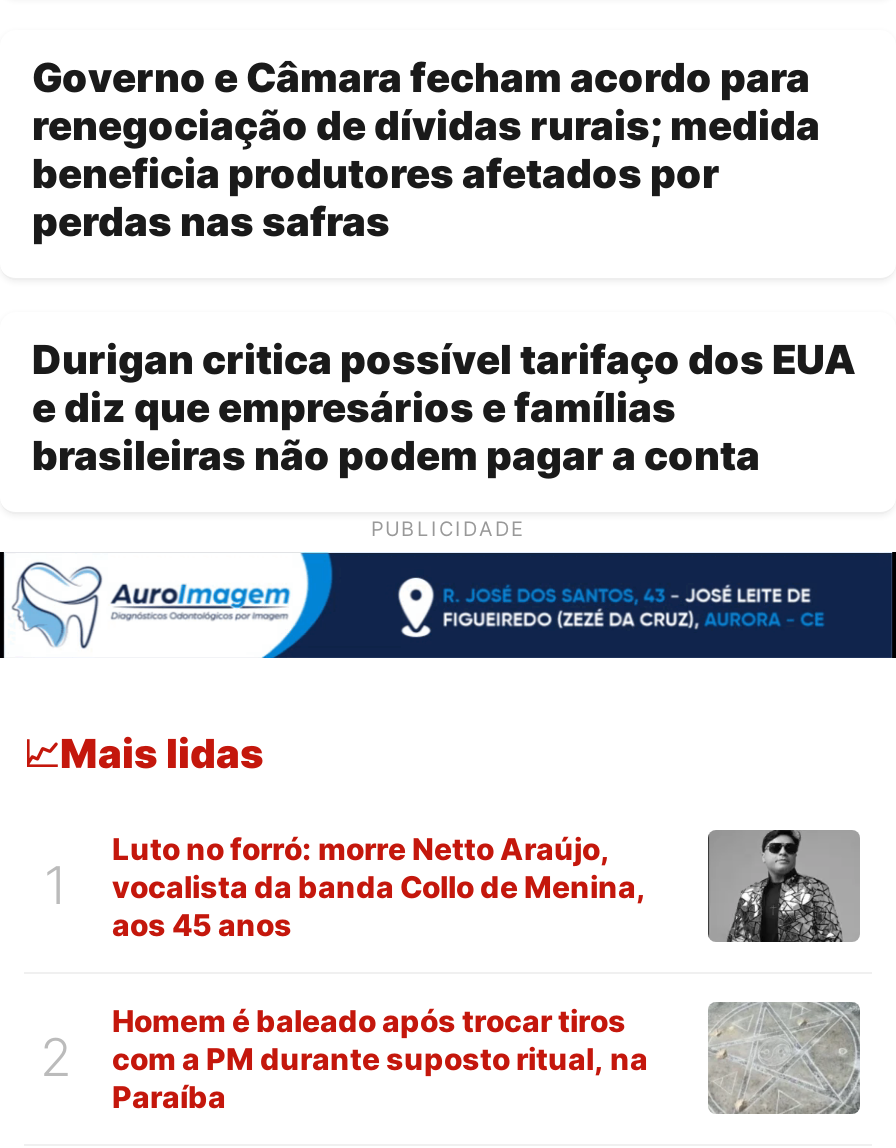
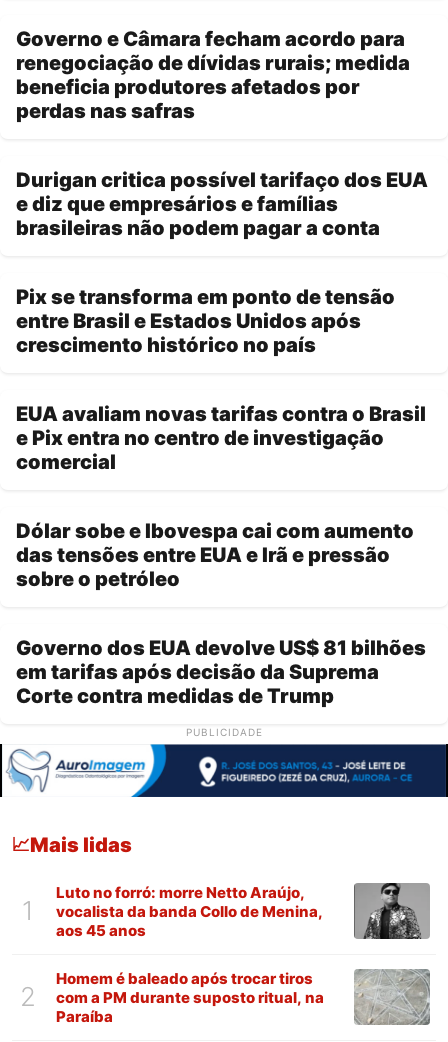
none -> [16,284,426,707] Pix se transforma em ponto de tensão | entre Brasil e Estados Unidos após | crescimento histórico no país | EUA avaliam novas tarifas contra o Brasil | e Pix entra no centro de investigação | comercial | Dólar sobe e Ibovespa cai com aumento | das tensões entre EUA e Irã e pressão | sobre o petróleo | Governo dos EUA devolve US$ 81 bilhões | em tarifas após decisão da Suprema | Corte contra medidas de Trump

